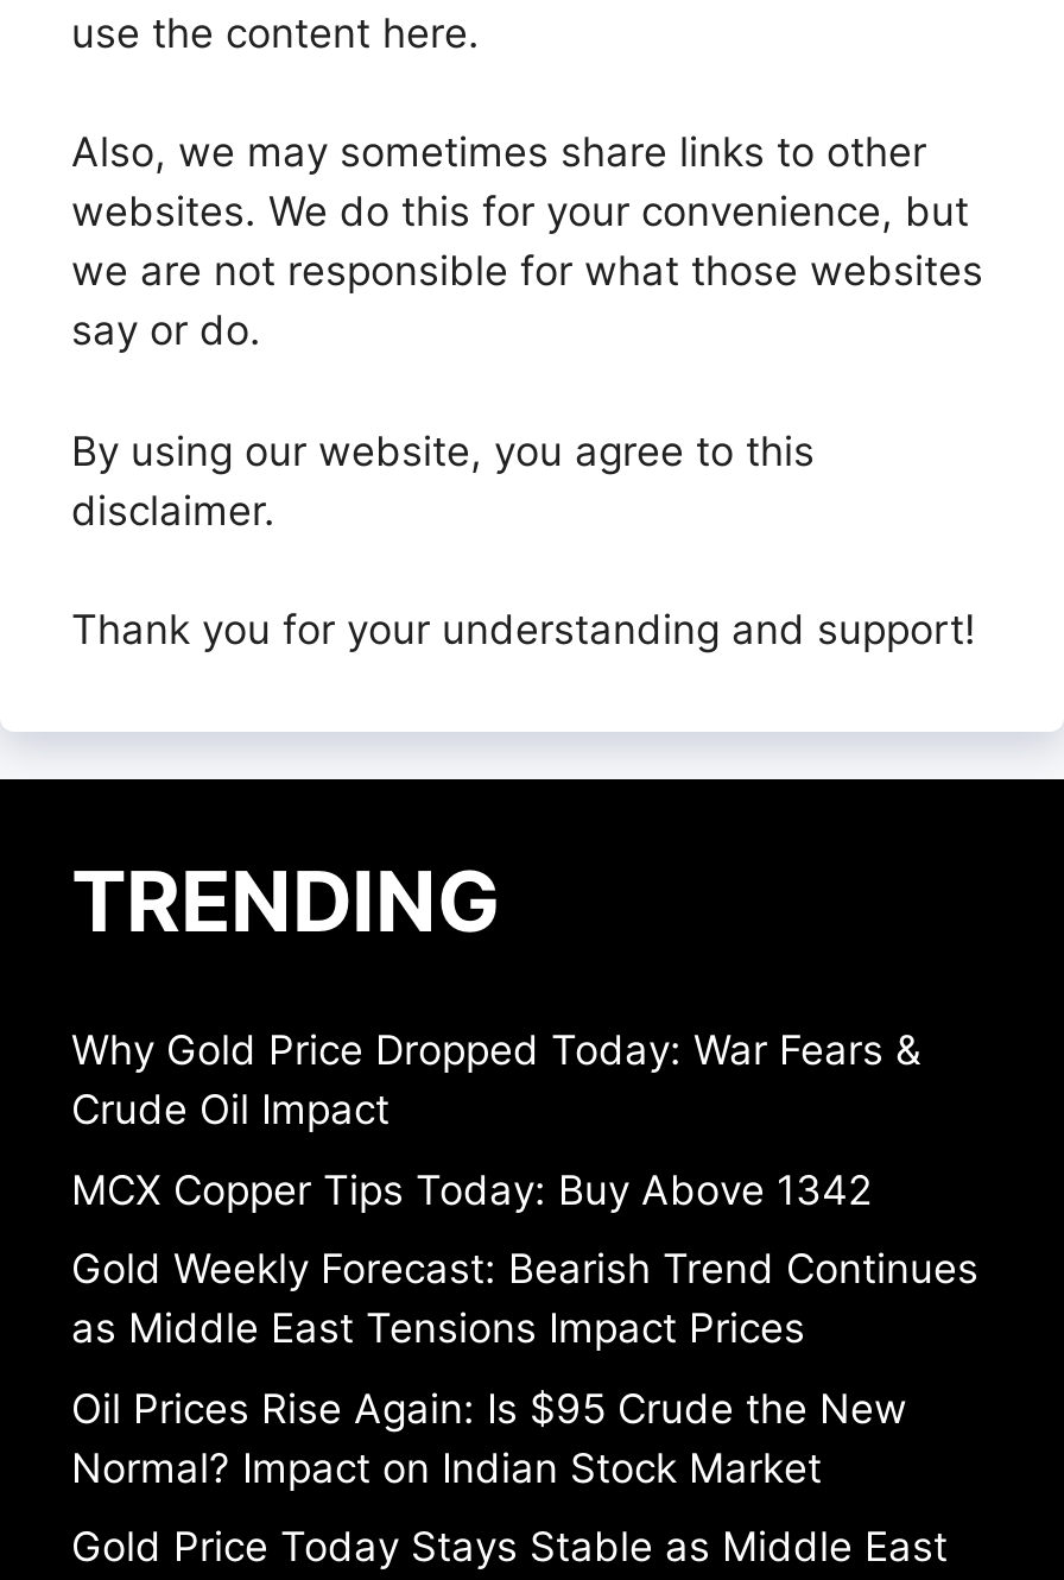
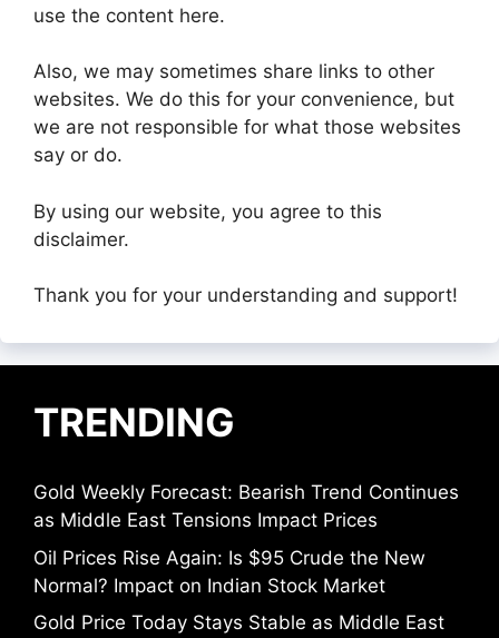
[71,1027,921,1213] Why Gold Price Dropped Today: War Fears & | Crude Oil Impact | MCX Copper Tips Today: Buy Above 1342 -> none

